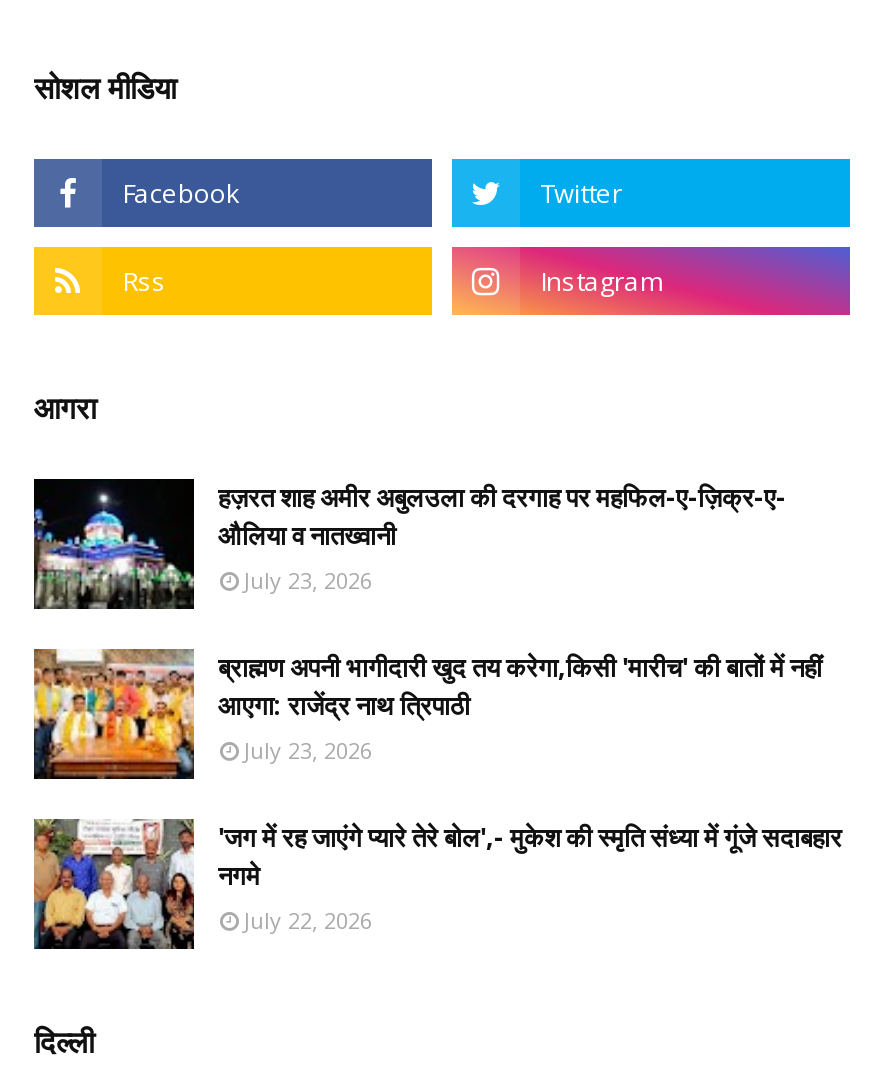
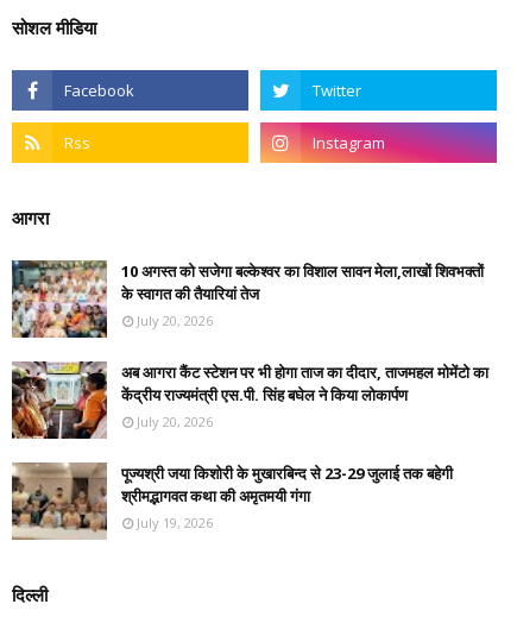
[34,477,786,611] [image] | हज़रत शाह अमीर अबुलउला की दरगाह पर महफिल-ए-ज़िक्र-ए- | औलिया व नातख्वानी | July 23, 2026 -> [12,259,484,339] [image] | 10 अगस्त को सजेगा बल्केश्वर का विशाल सावन मेला,लाखों शिवभक्तों | के स्वागत की तैयारियां तेज | July 20, 2026
[32,649,822,781] [image] | ब्राह्मण अपनी भागीदारी खुद तय करेगा,किसी 'मारीच' की बातों में नहीं | आएगा: राजेंद्र नाथ त्रिपाठी | July 23, 2026 -> [11,360,488,440] [image] | अब आगरा कैंट स्टेशन पर भी होगा ताज का दीदार, ताजमहल मोमेंटो का | केंद्रीय राज्यमंत्री एस.पी. सिंह बघेल ने किया लोकार्पण | July 20, 2026
[32,819,842,951] [image] | 'जग में रह जाएंगे प्यारे तेरे बोल',- मुकेश की स्मृति संध्या में गूंजे सदाबहार | नगमे | July 22, 2026 -> [11,462,453,541] [image] | पूज्यश्री जया किशोरी के मुखारबिन्द से 23-29 जुलाई तक बहेगी | श्रीमद्भागवत कथा की अमृतमयी गंगा | July 19, 2026

